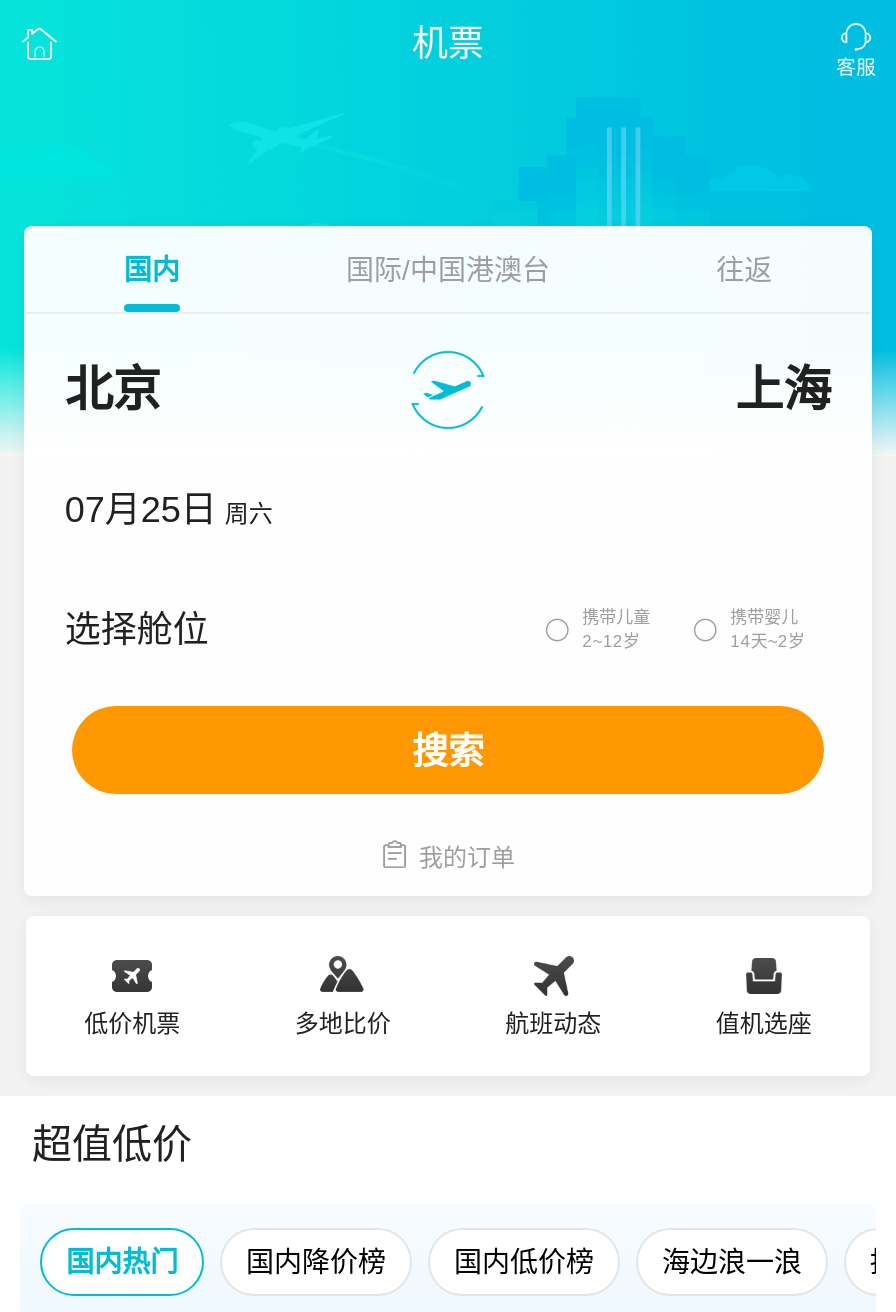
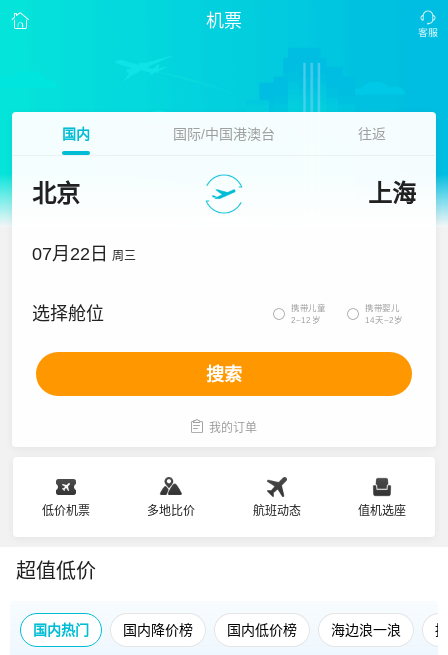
[65,490,273,530] 07月25日 周六 -> [32,244,136,264] 07月22日 周三

